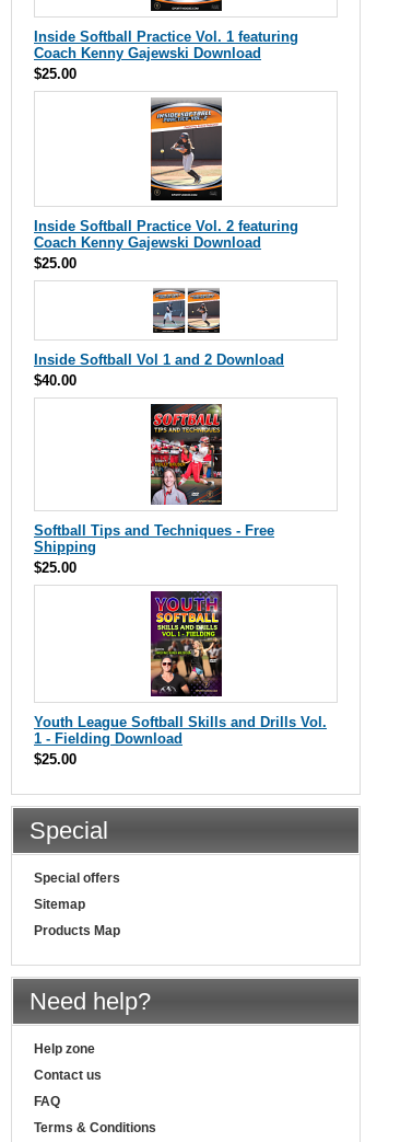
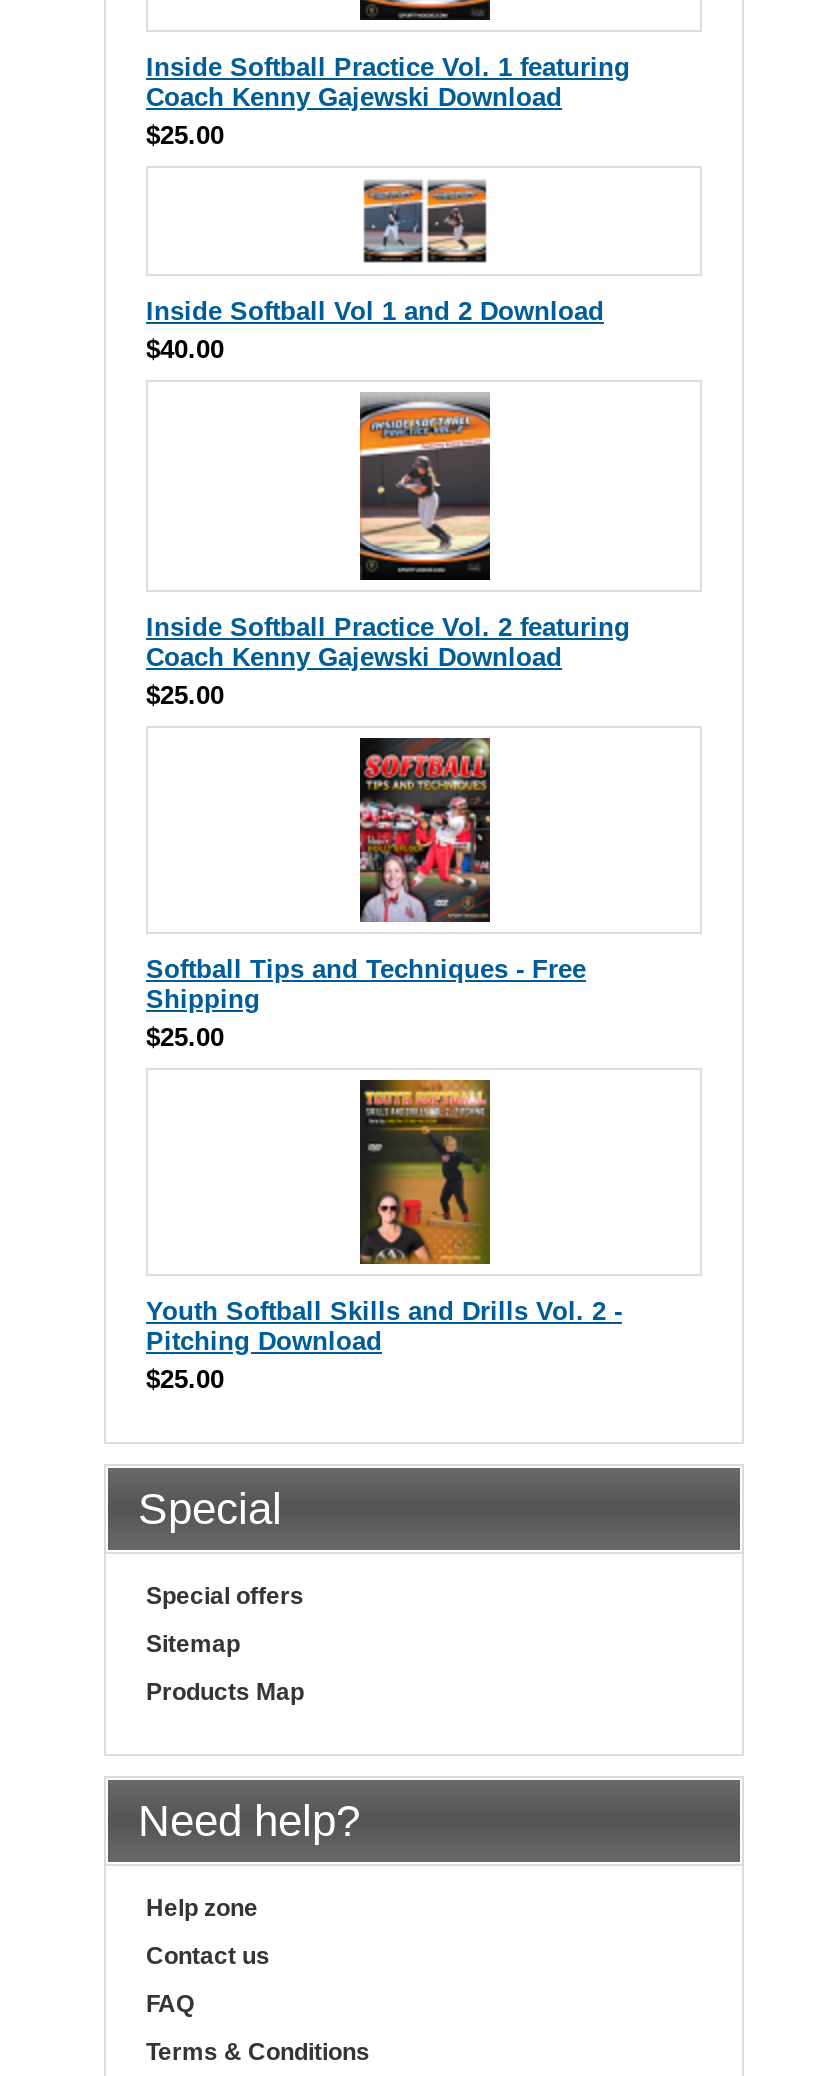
moved [34,100,298,271] -> [146,396,630,710]: [image] | Inside Softball Practice Vol. 2 featuring | Coach Kenny Gajewski Download | $25.00
moved [34,287,284,388] -> [146,182,604,364]: [image] | Inside Softball Vol 1 and 2 Download | $40.00
[34,590,327,747] [image] | Youth League Softball Skills and Drills Vol. | 1 - Fielding Download -> [146,1078,622,1356] [image] | Youth Softball Skills and Drills Vol. 2 - | Pitching Download

